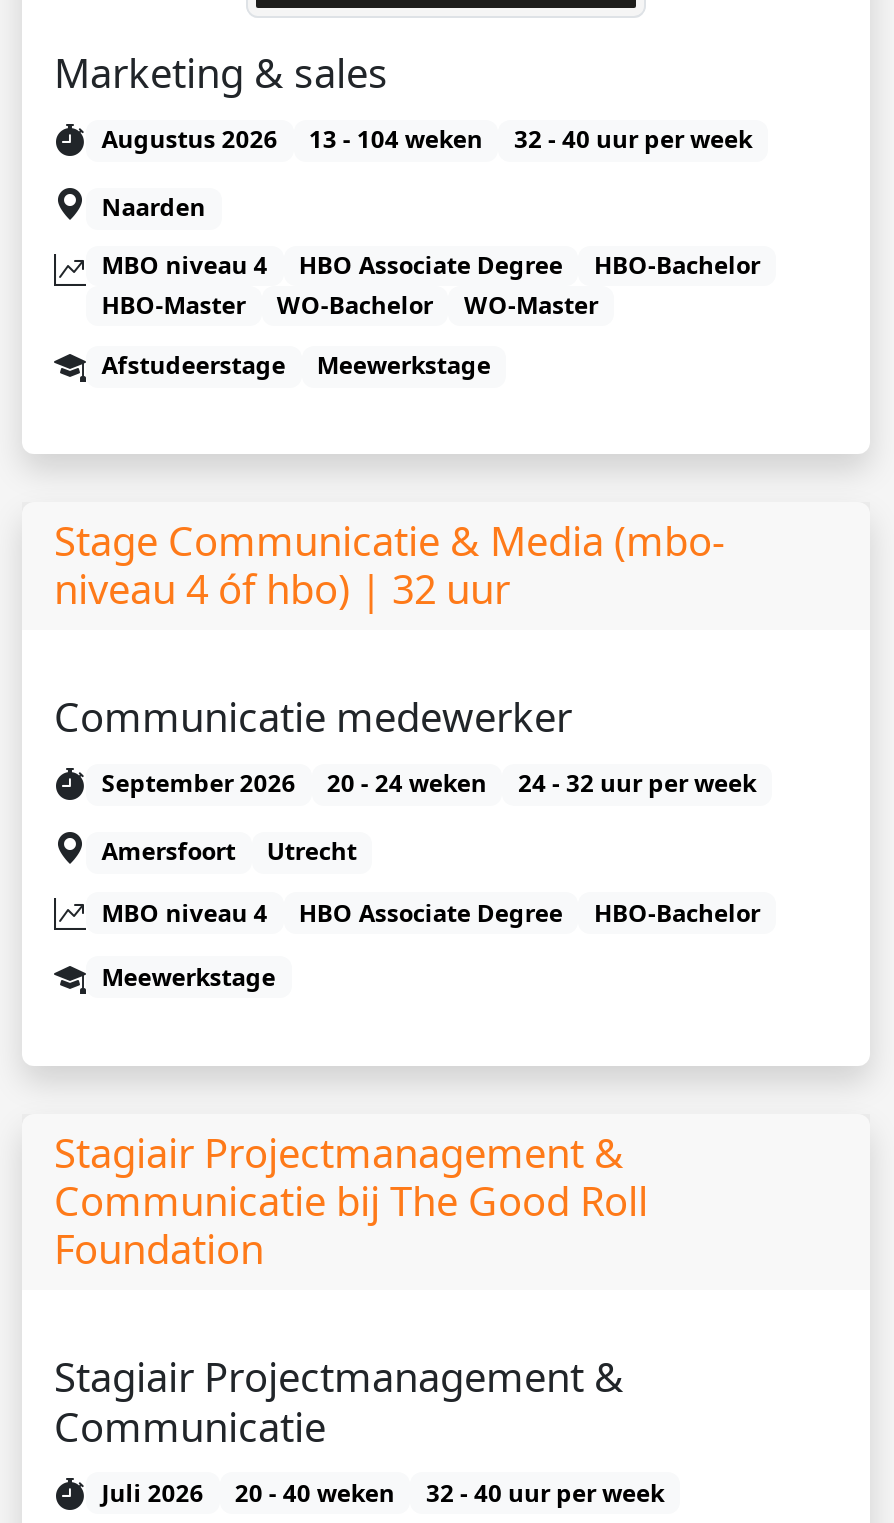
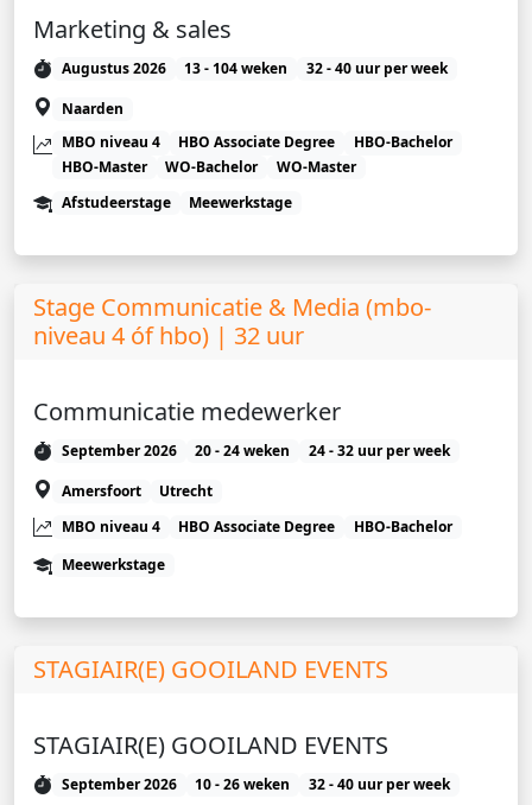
[54,1125,648,1275] Stagiair Projectmanagement & | Communicatie bij The Good Roll | Foundation -> [33,653,388,685] STAGIAIR(E) GOOILAND EVENTS
[54,1349,624,1509] Stagiair Projectmanagement & | Communicatie | Juli 2026 | 20 - 40 weken -> [33,729,388,795] STAGIAIR(E) GOOILAND EVENTS | September 2026 | 10 - 26 weken

